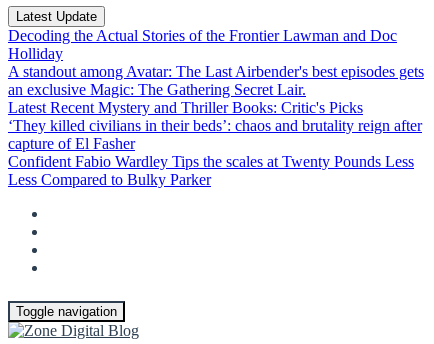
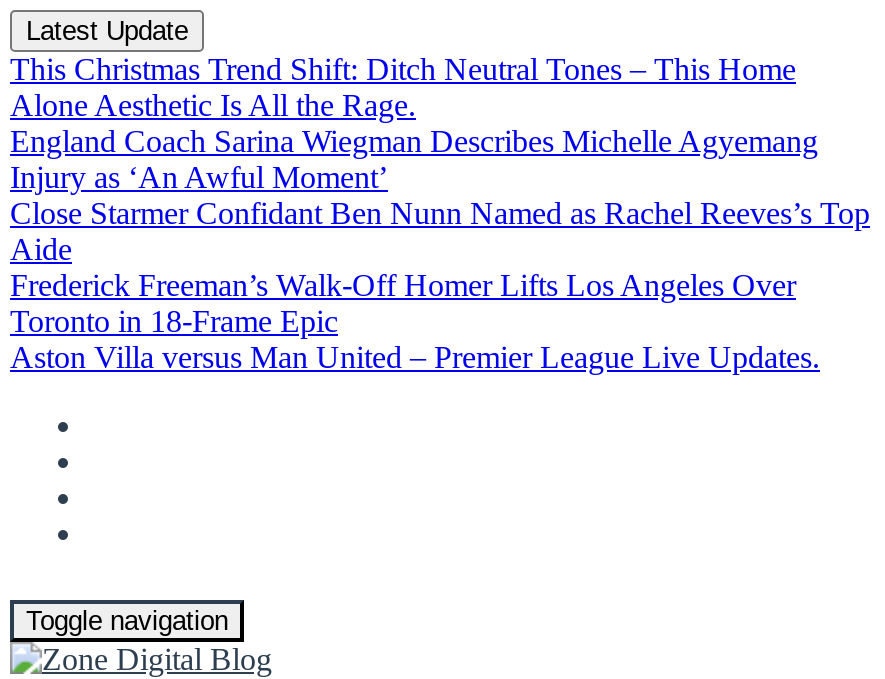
[8,27,424,188] Decoding the Actual Stories of the Frontier Lawman and Doc | Holliday | A standout among Avatar: The Last Airbender's best episodes gets | an exclusive Magic: The Gathering Secret Lair. | Latest Recent Mystery and Thriller Books: Critic's Picks | ‘They killed civilians in their beds’: chaos and brutality reign after | capture of El Fasher | Confident Fabio Wardley Tips the scales at Twenty Pounds Less | Less Compared to Bulky Parker -> [10,52,870,374] This Christmas Trend Shift: Ditch Neutral Tones – This Home | Alone Aesthetic Is All the Rage. | England Coach Sarina Wiegman Describes Michelle Agyemang | Injury as ‘An Awful Moment’ | Close Starmer Confidant Ben Nunn Named as Rachel Reeves’s Top | Aide | Frederick Freeman’s Walk-Off Homer Lifts Los Angeles Over | Toronto in 18-Frame Epic | Aston Villa versus Man United – Premier League Live Updates.

